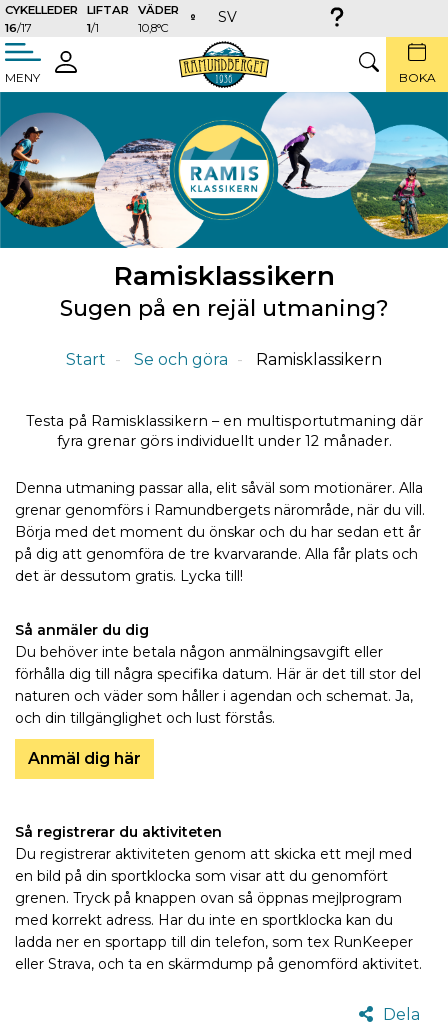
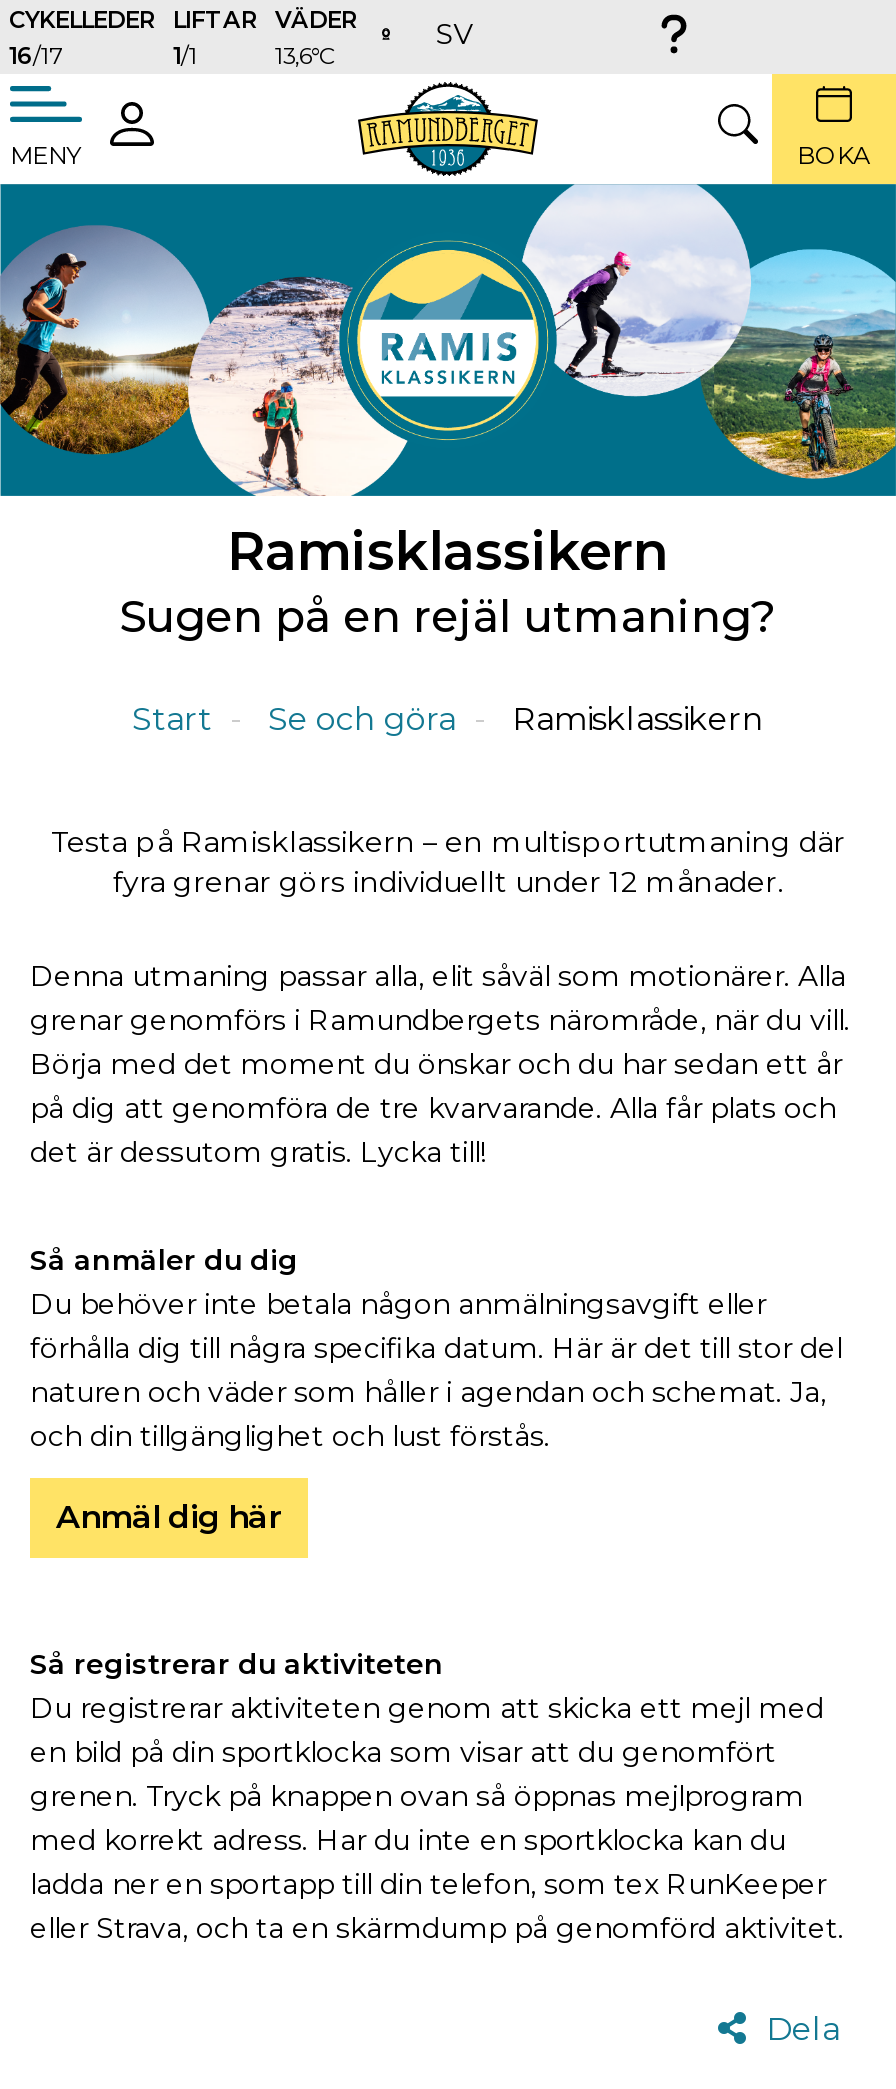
[137,20,168,34] 10,8°C -> [275,41,335,69] 13,6°C

